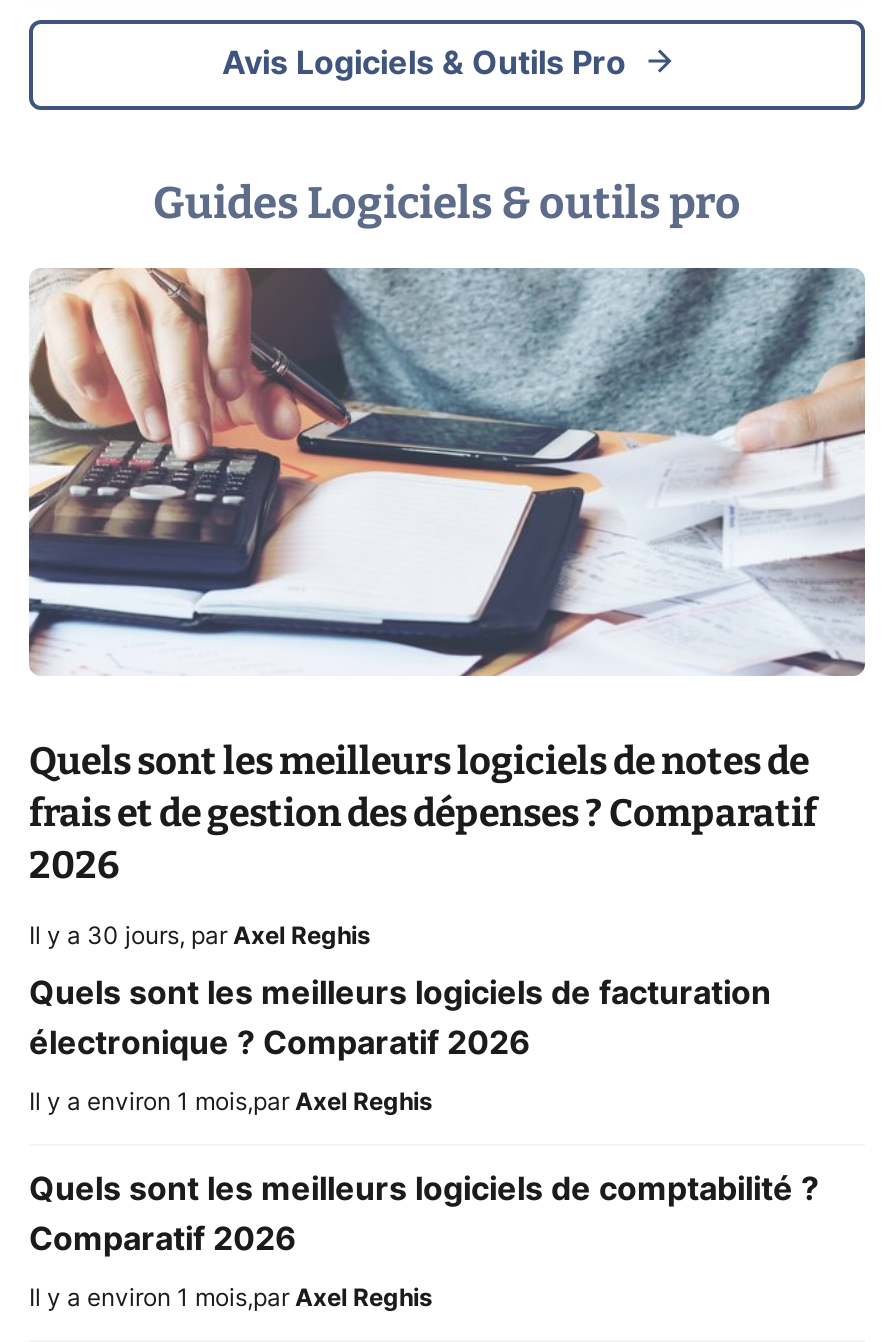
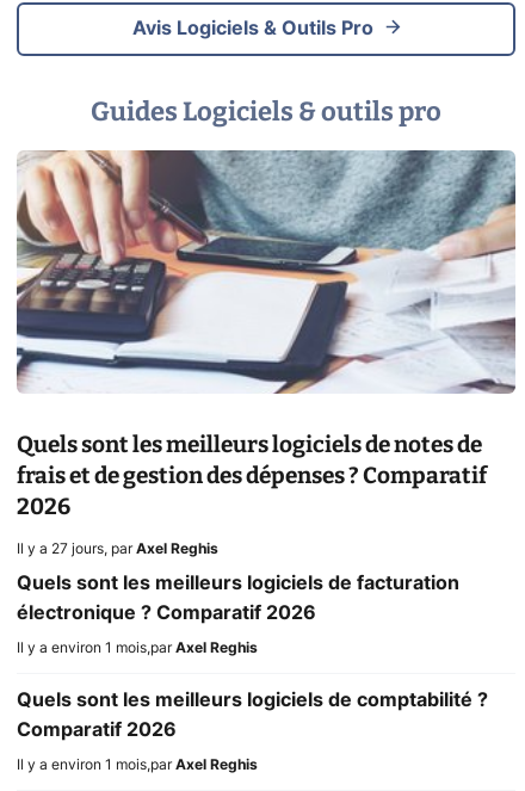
[29,923,371,947] Il y a 30 jours, par Axel Reghis -> [17,541,218,555] Il y a 27 jours, par Axel Reghis

